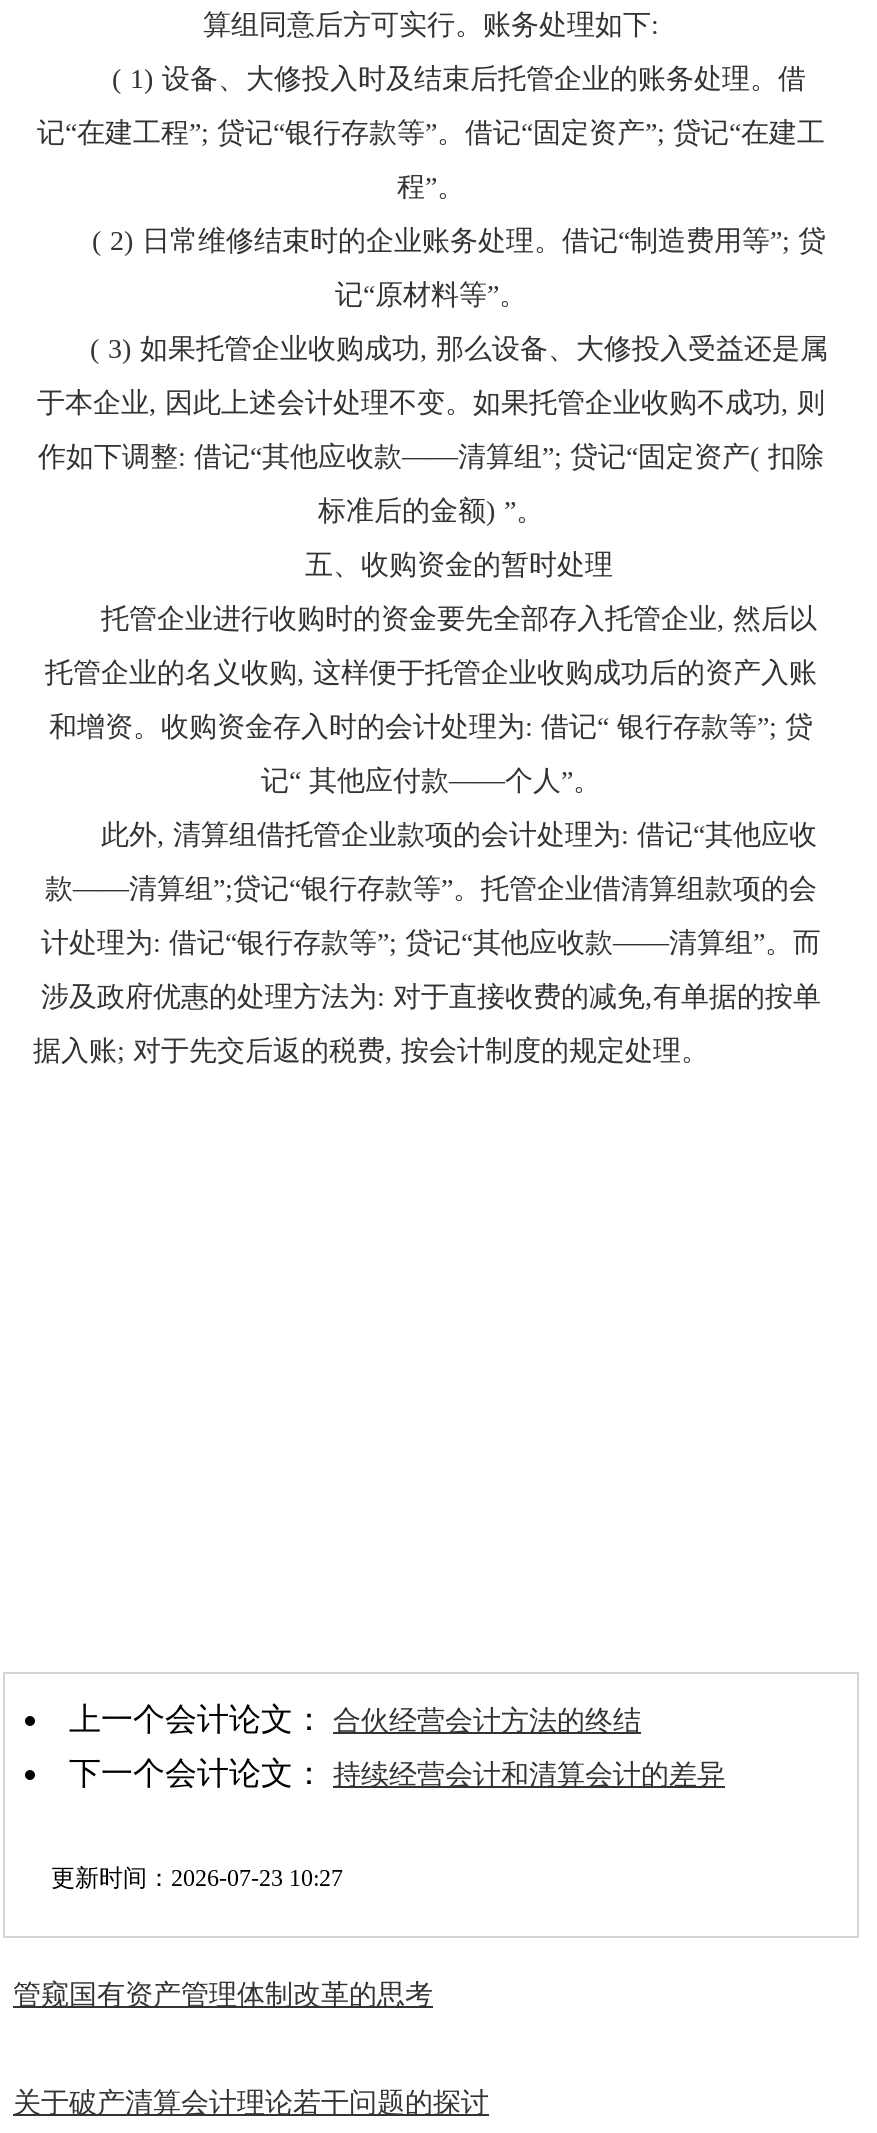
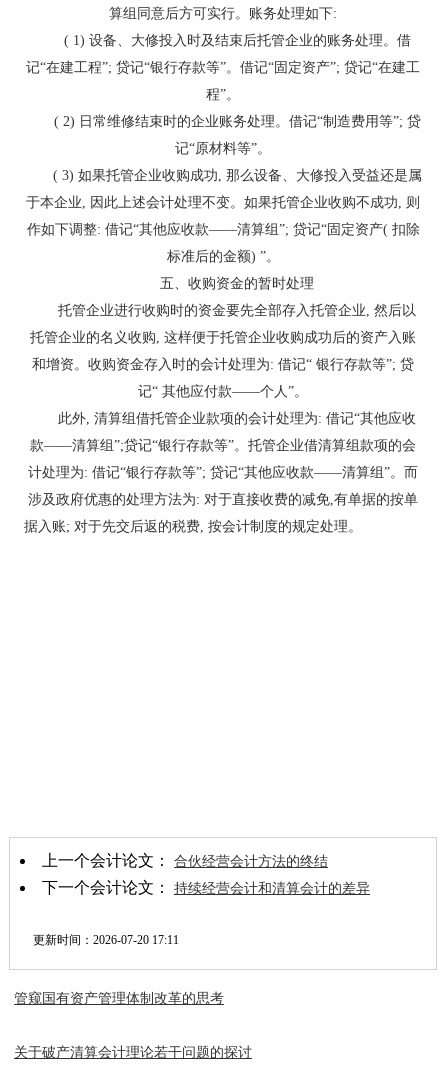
[45,1864,343,1892] 更新时间：2026-07-23 10:27 -> [30,933,179,947] 更新时间：2026-07-20 17:11

